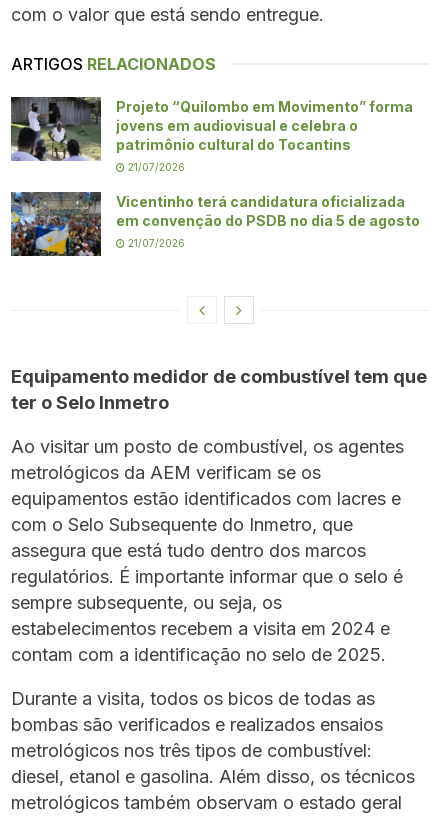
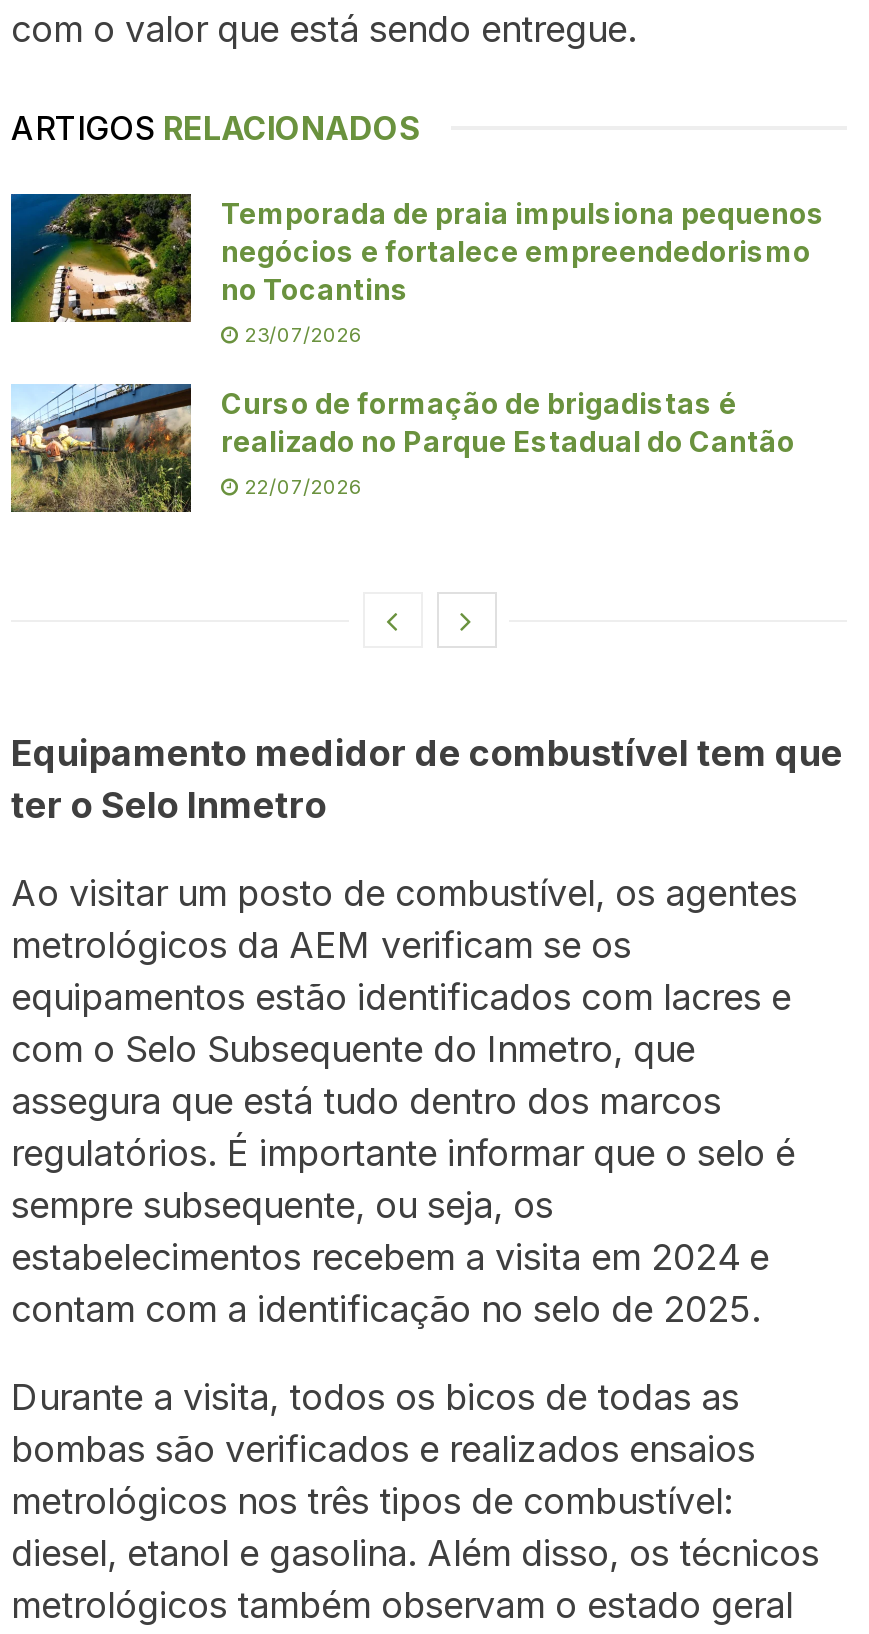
[10,96,413,162] [image] | Projeto “Quilombo em Movimento” forma | jovens em audiovisual e celebra o | patrimônio cultural do Tocantins -> [9,192,825,324] [image] | Temporada de praia impulsiona pequenos | negócios e fortalece empreendedorismo | no Tocantins
[125,161,185,173] 21/07/2026 -> [239,322,363,346] 23/07/2026
[10,191,420,257] [image] | Vicentinho terá candidatura oficializada | em convenção do PSDB no dia 5 de agosto -> [9,384,795,514] [image] | Curso de formação de brigadistas é | realizado no Parque Estadual do Cantão
[125,237,185,249] 21/07/2026 -> [239,474,363,498] 22/07/2026

